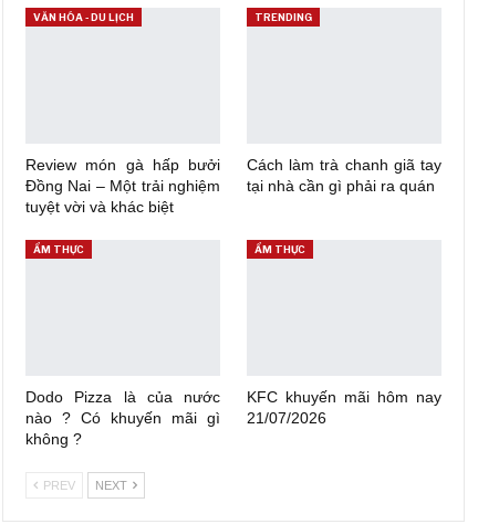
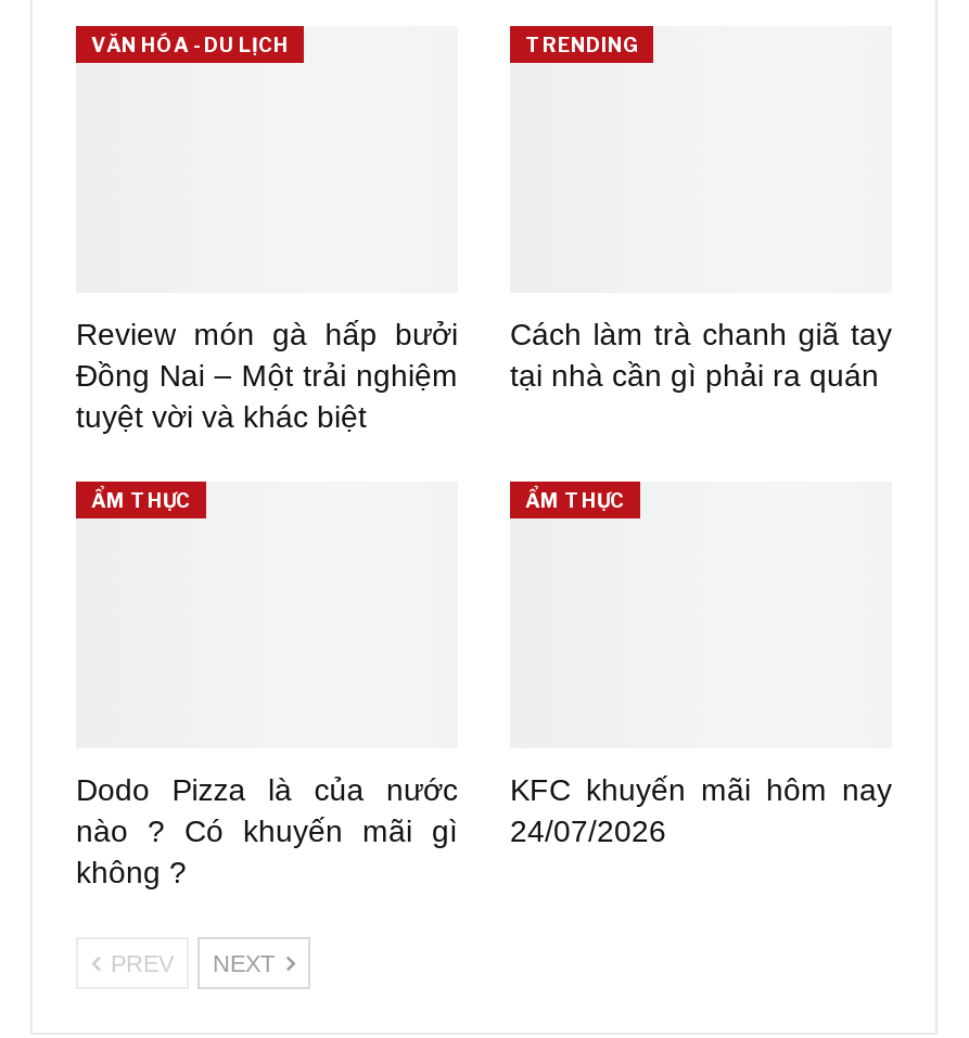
[25,409,326,427] nào ? Có khuyến mãi gì 21/07/2026 -> [76,813,666,848] nào ? Có khuyến mãi gì 24/07/2026

